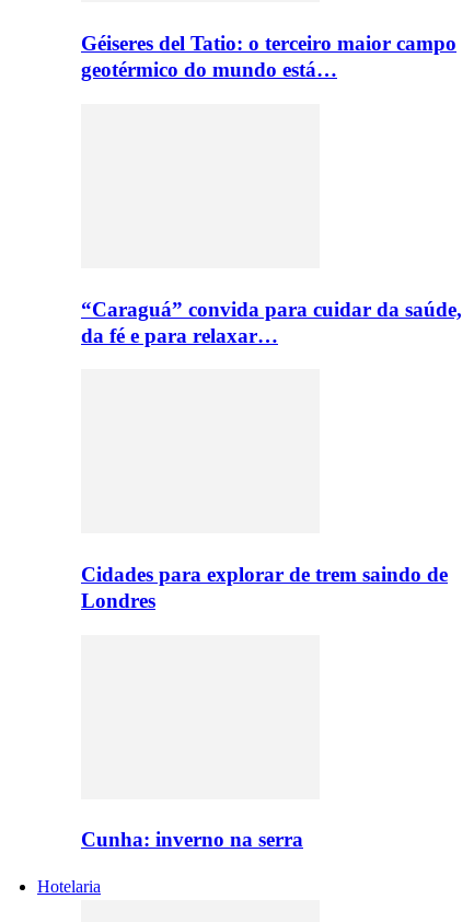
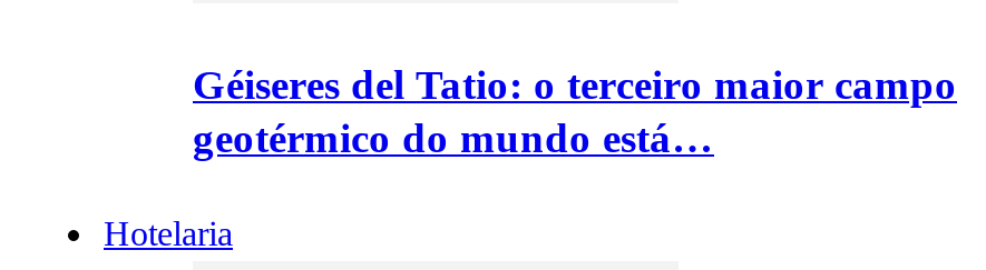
[81,297,462,347] “Caraguá” convida para cuidar da saúde, | da fé e para relaxar… -> none
[81,563,448,612] Cidades para explorar de trem saindo de | Londres -> none
[81,828,303,851] Cunha: inverno na serra -> none

